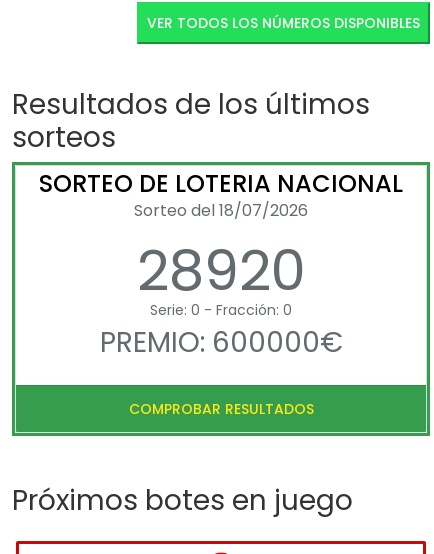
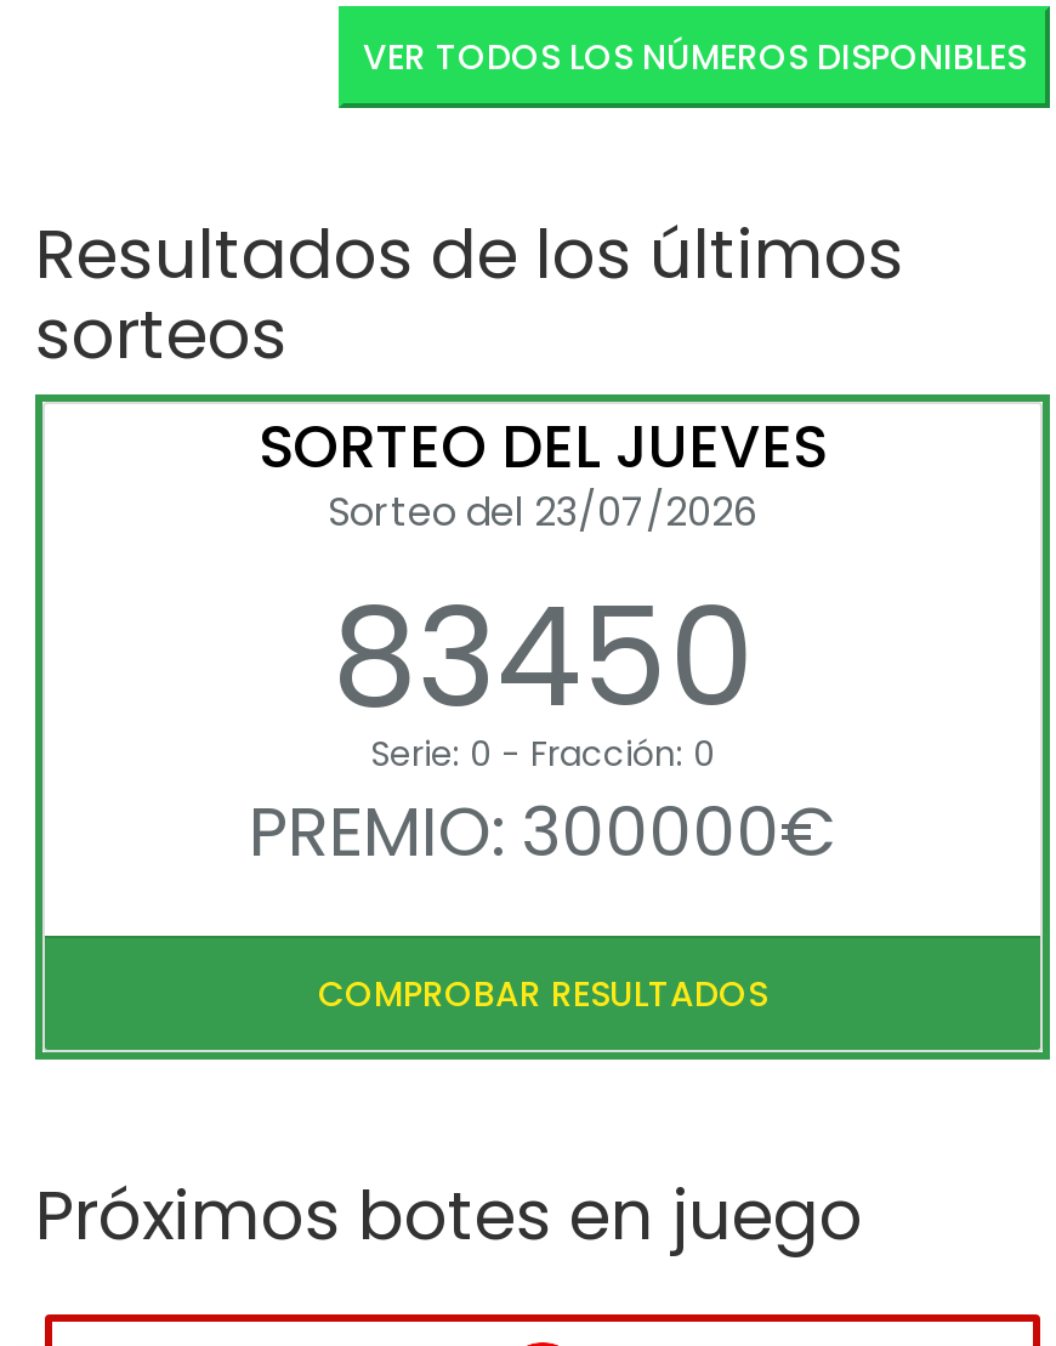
[39,167,403,310] SORTEO DE LOTERIA NACIONAL | Sorteo del 18/07/2026 | 28920 -> [259,408,827,755] SORTEO DEL JUEVES | Sorteo del 23/07/2026 | 83450
[99,323,342,362] PREMIO: 600000€ -> [249,786,836,881] PREMIO: 300000€

